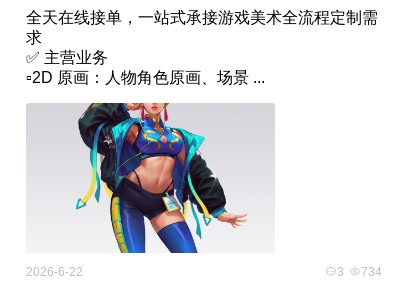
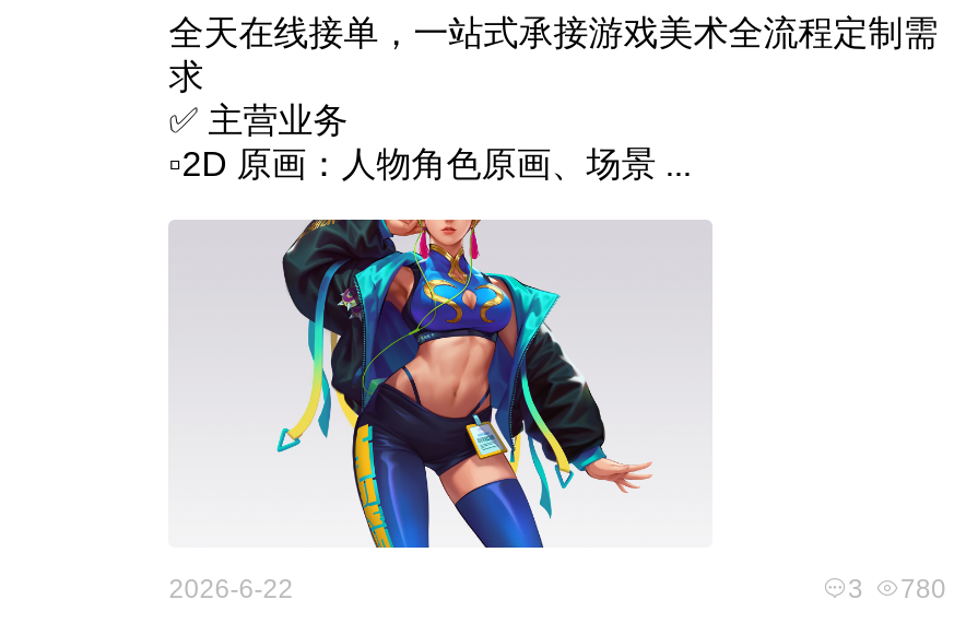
[337,265,382,279] 3 734 -> [848,574,946,604] 3 780

